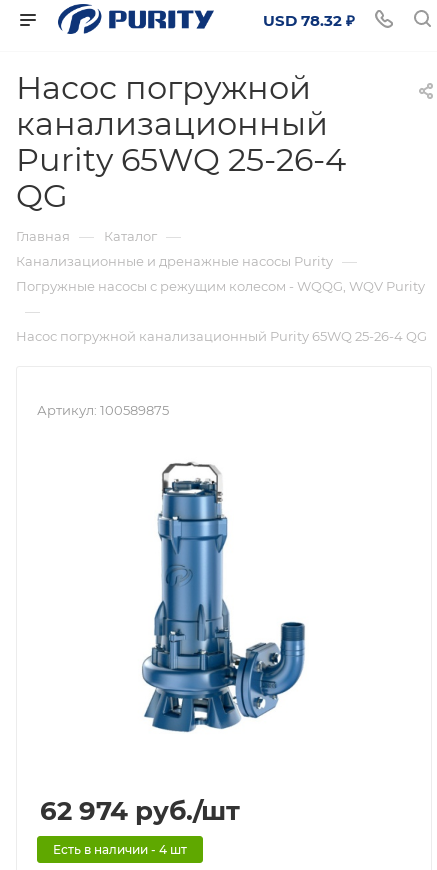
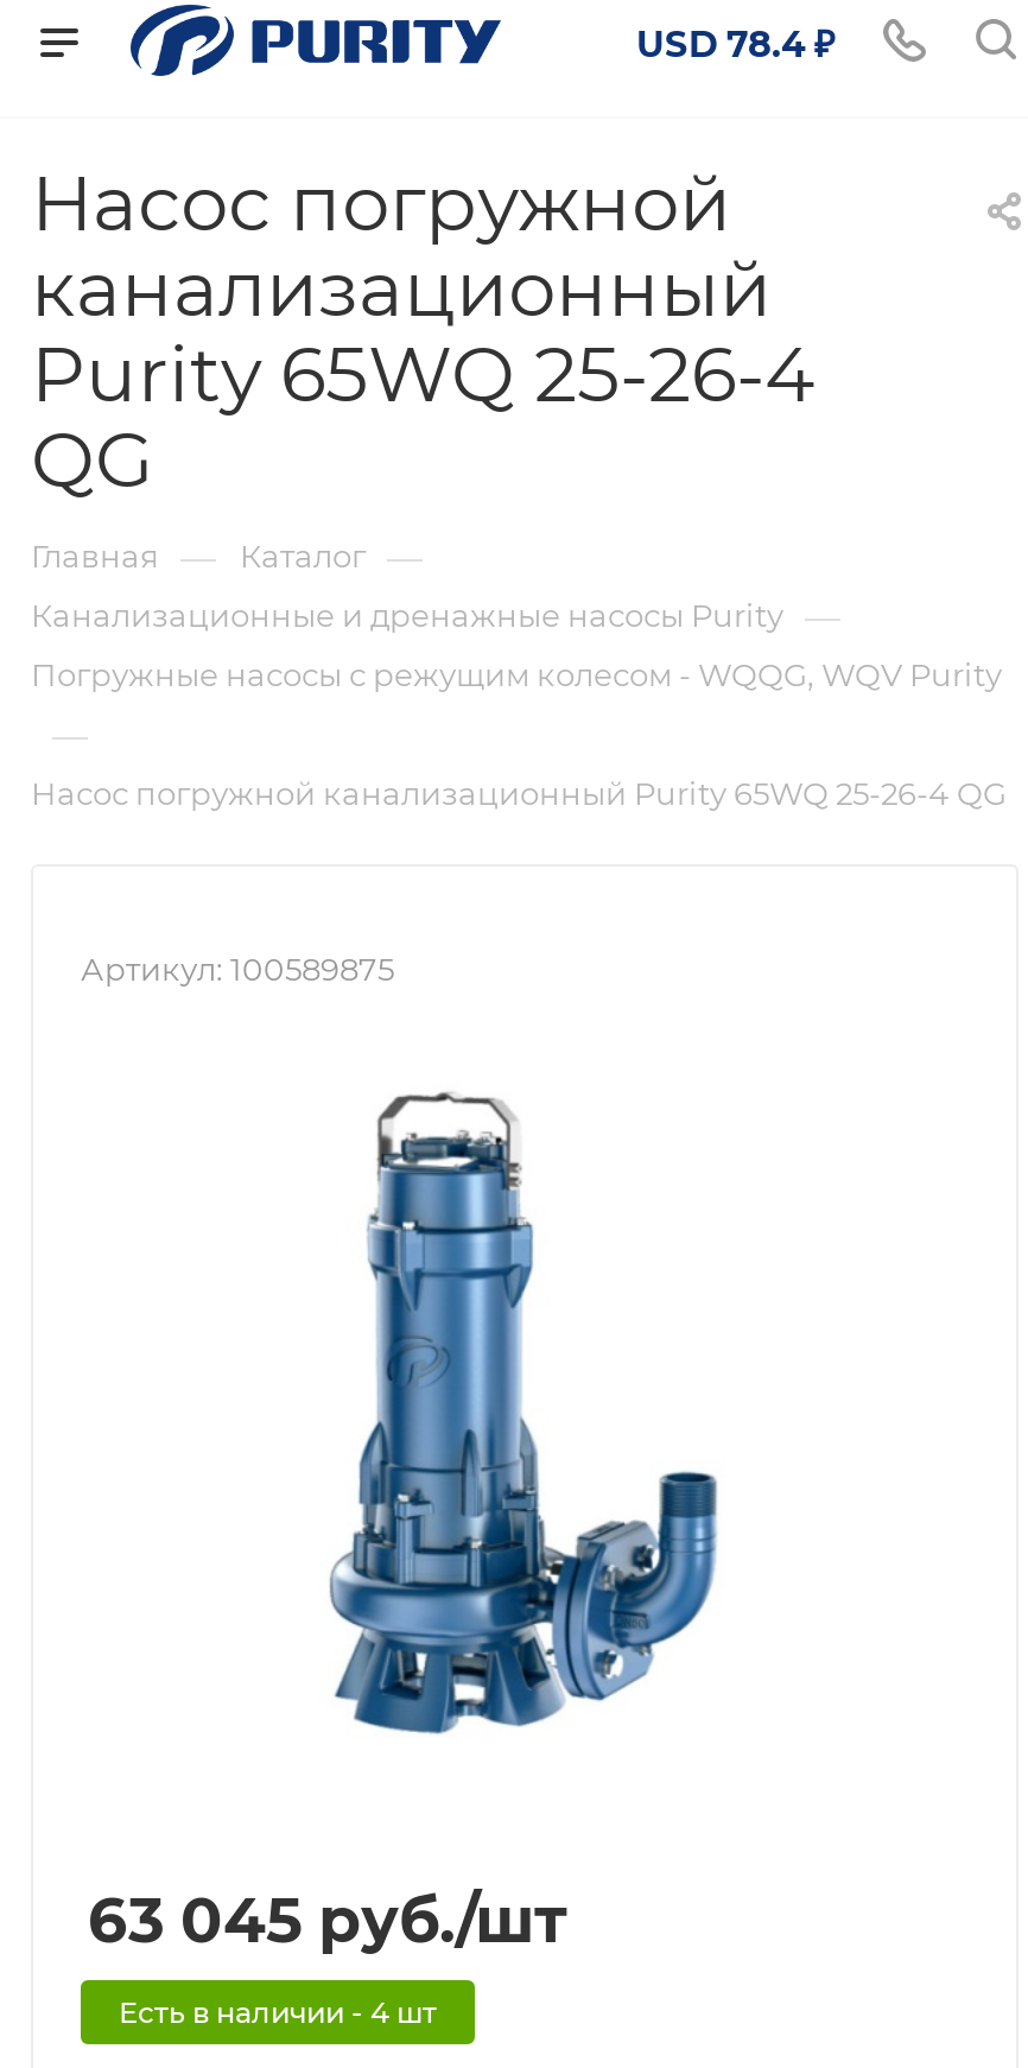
[263,11,355,30] USD 78.32 ₽ -> [636,21,836,66] USD 78.4 ₽
[40,795,240,827] 62 974 руб./шт -> [88,1883,567,1959] 63 045 руб./шт

